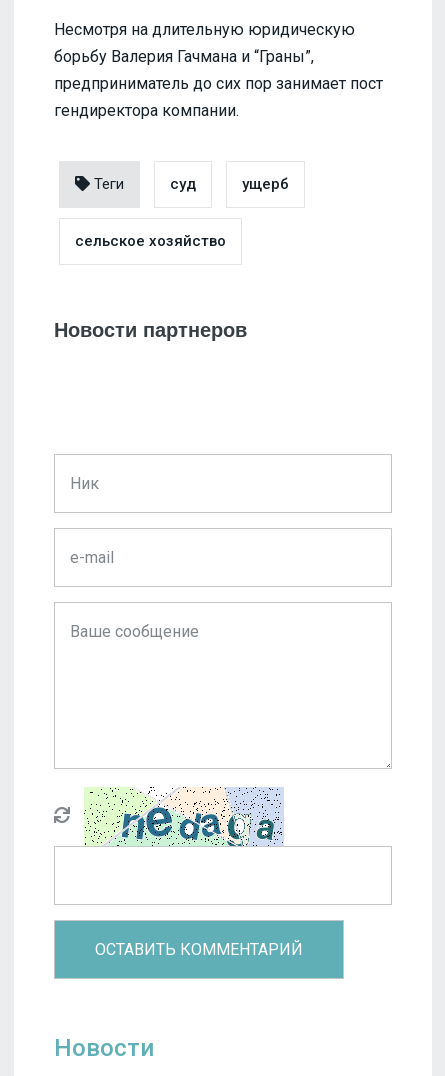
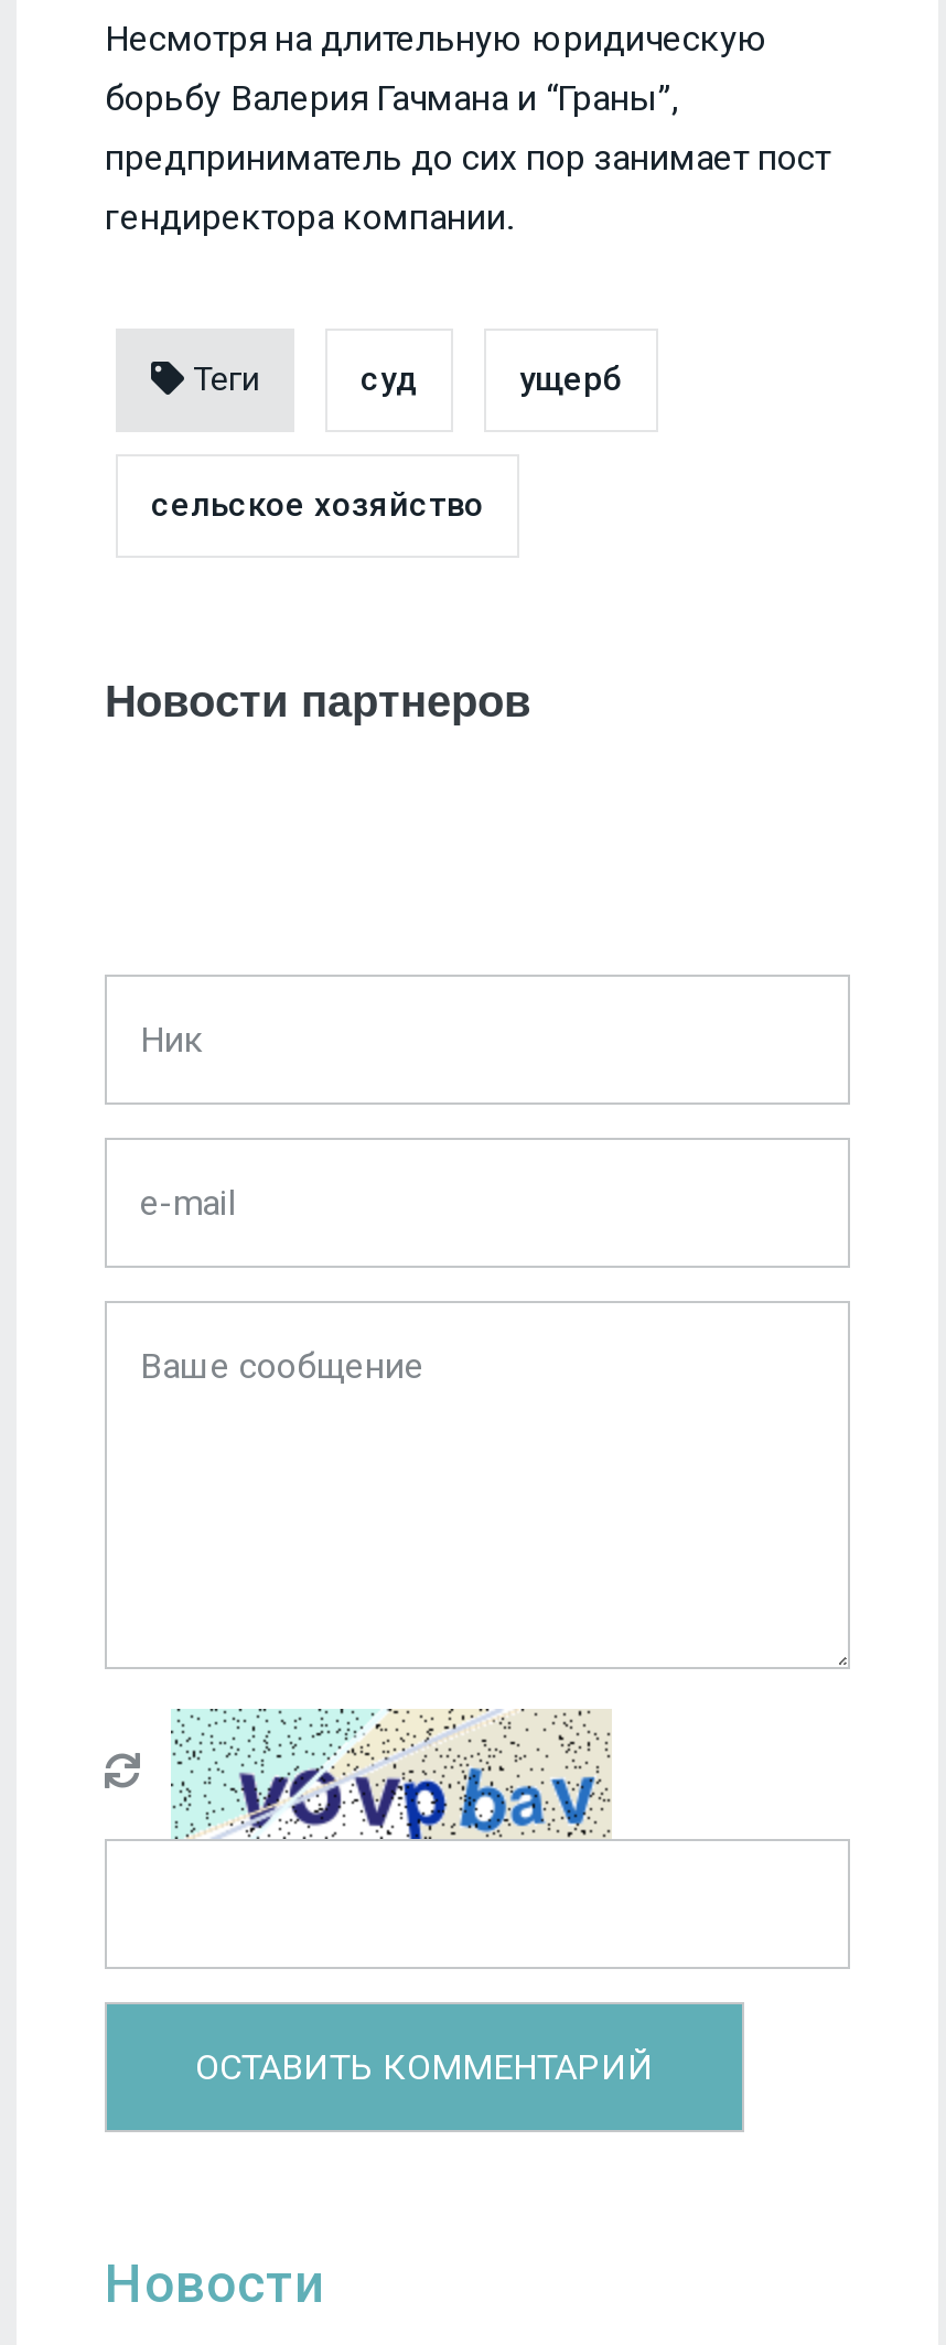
[83,786,284,847] [image] -> [169,1707,612,1841] [image]

